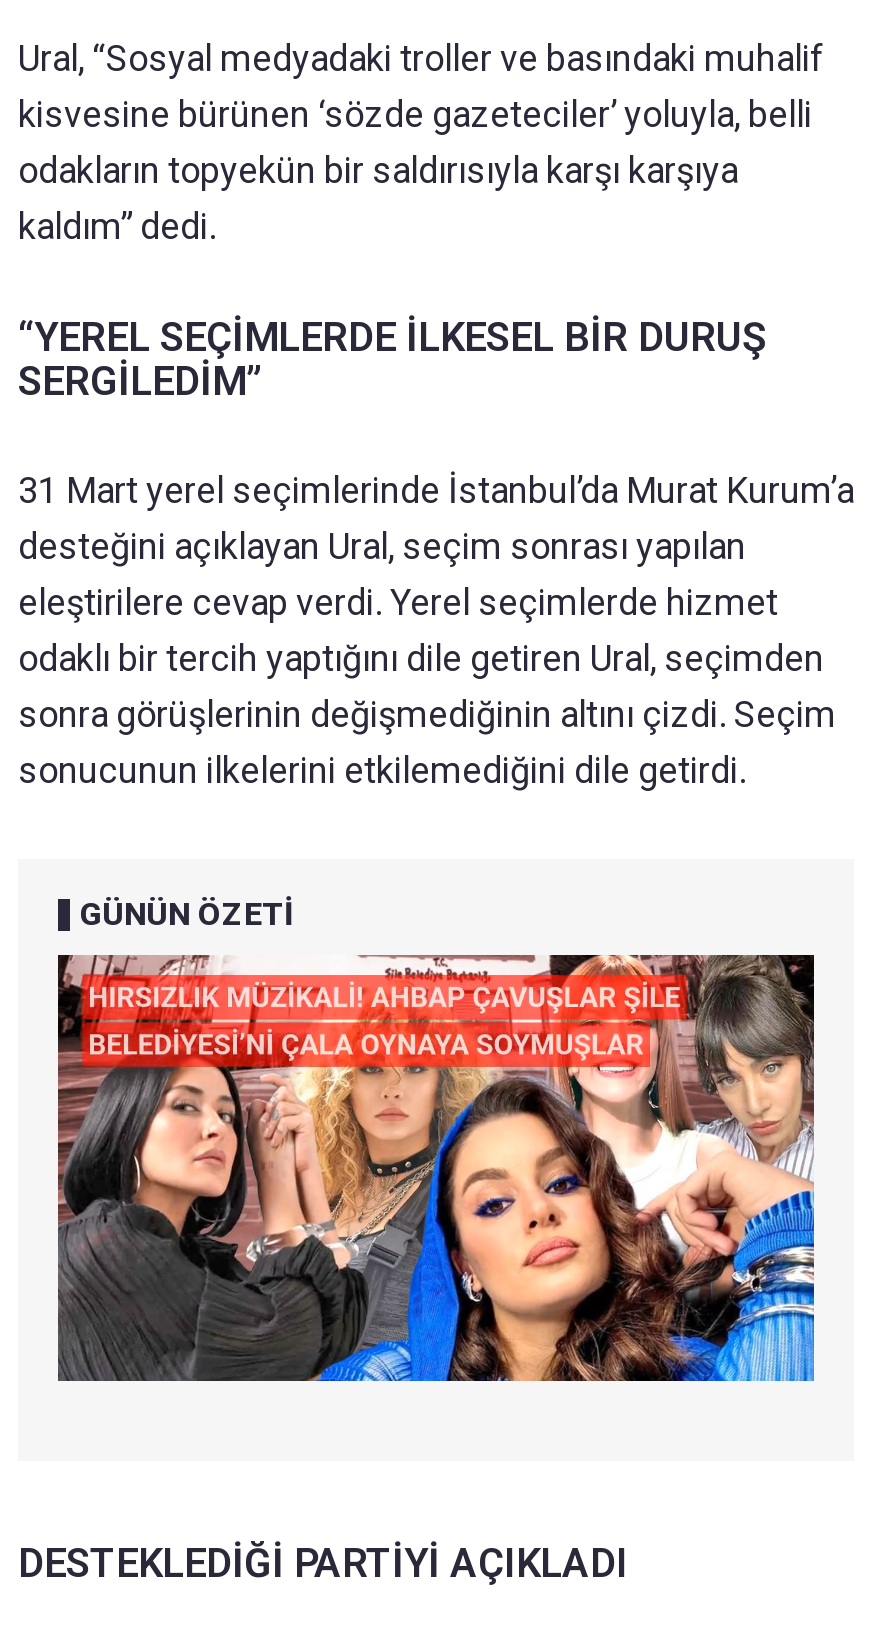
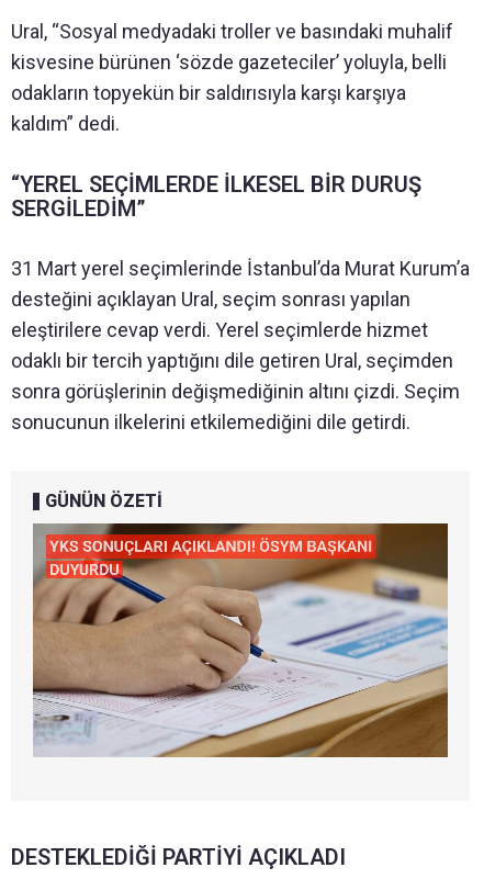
[58,953,816,1383] [image] -> [32,522,449,758] [image]

